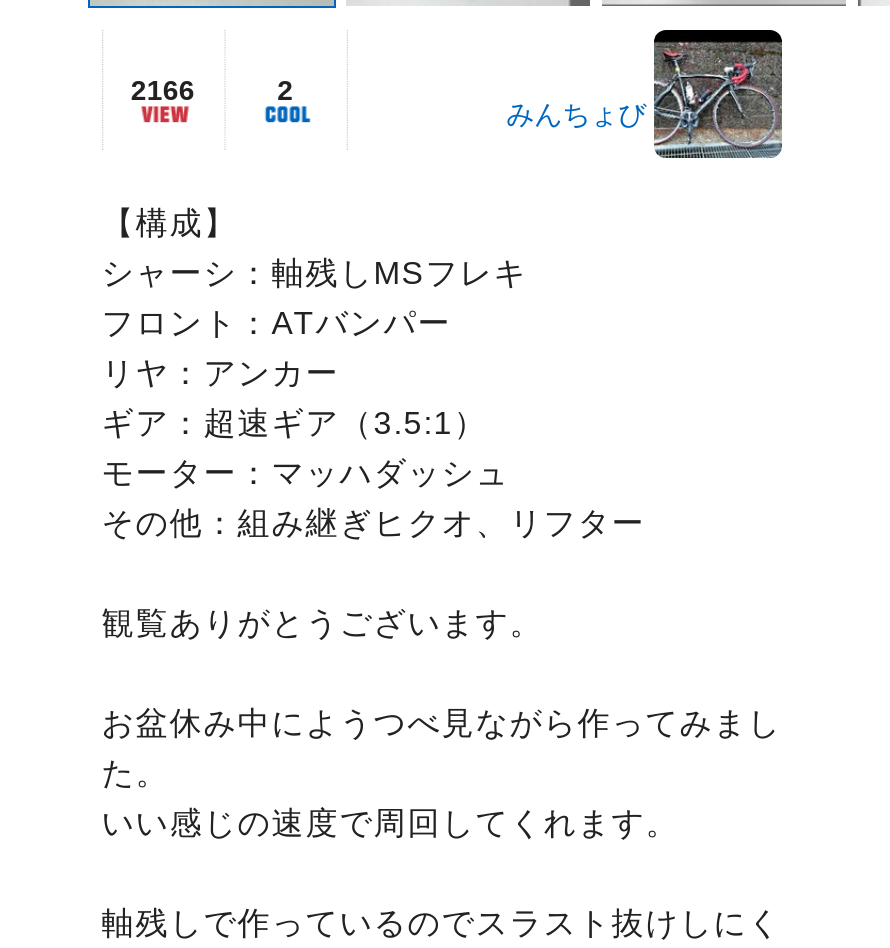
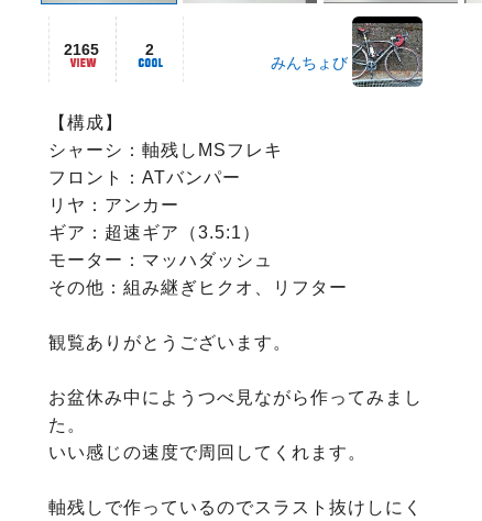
[131,73,195,105] 2166 -> [64,40,99,58] 2165

